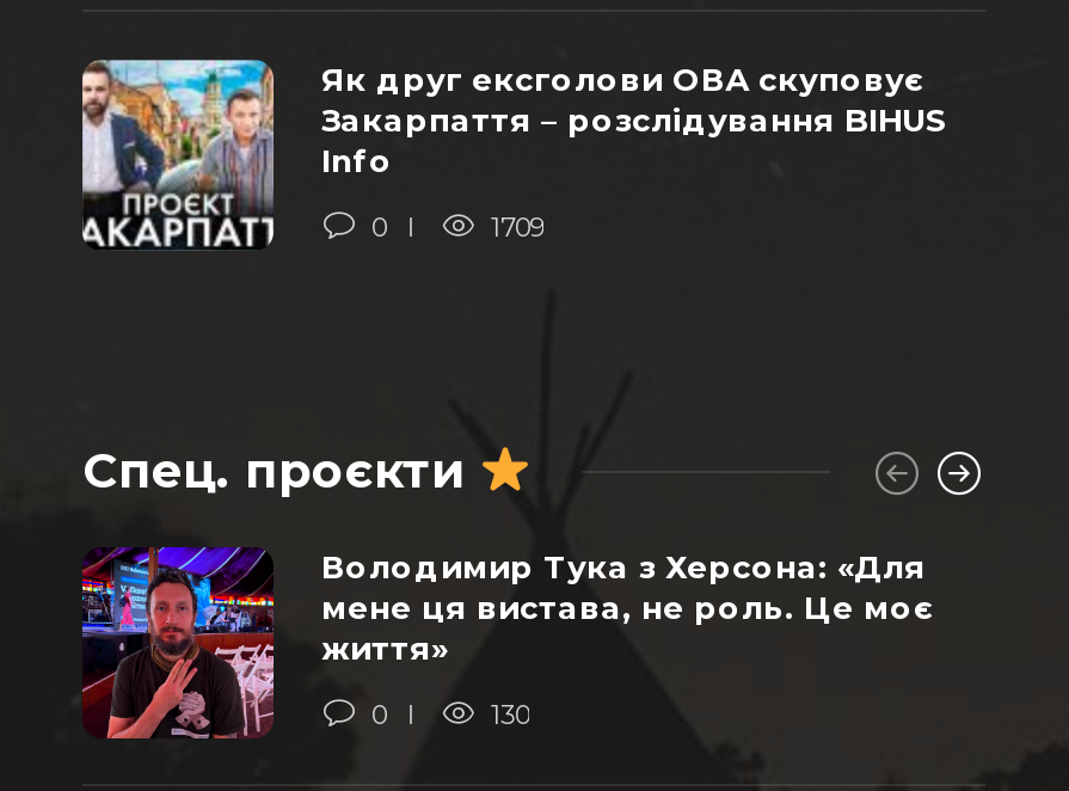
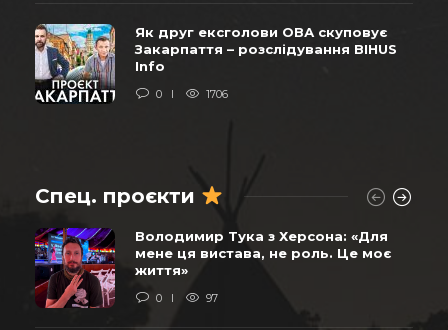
[484,210,543,244] 1709 -> [203,87,228,101] 1706
[484,698,529,731] 130 -> [203,291,218,305] 97

